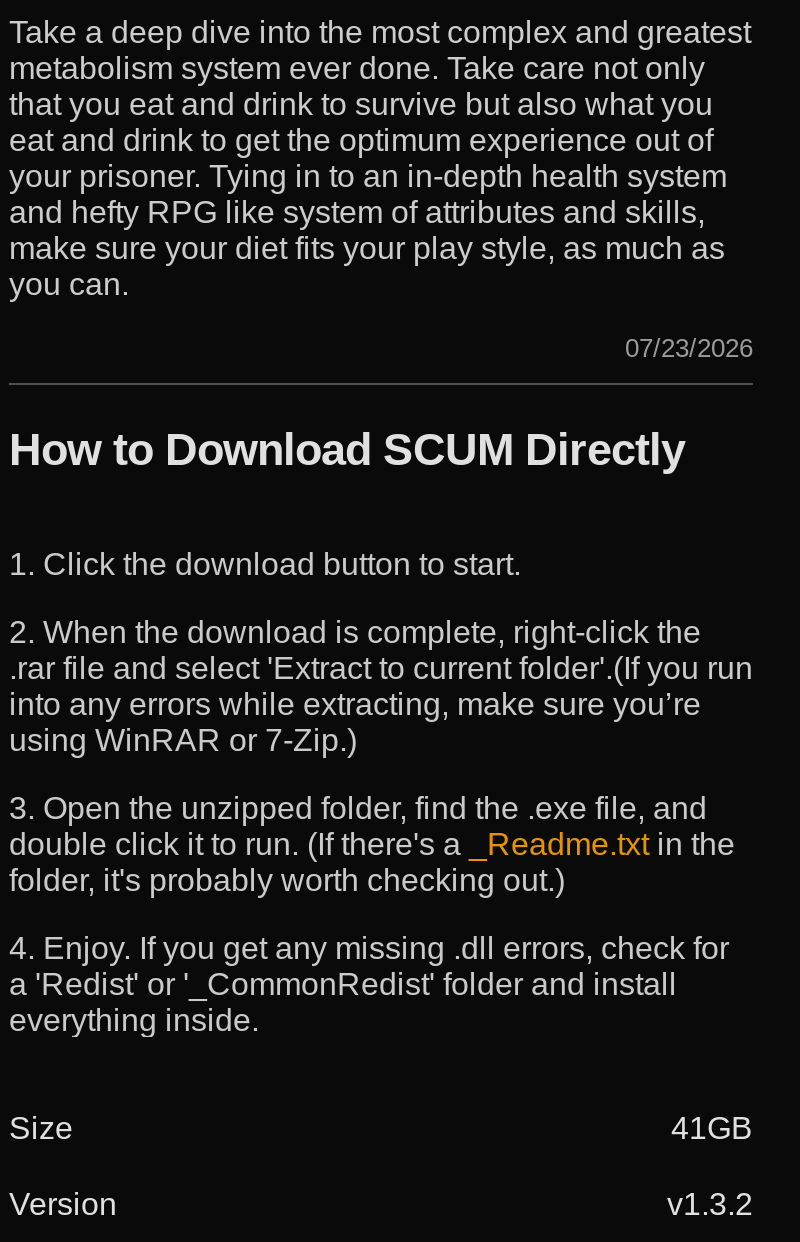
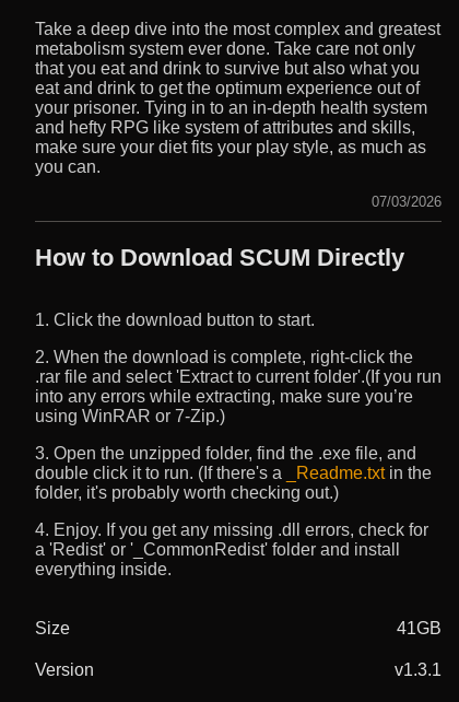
[625,332,753,362] 07/23/2026 -> [372,193,442,210] 07/03/2026
[667,1186,753,1220] v1.3.2 -> [395,660,442,679] v1.3.1

